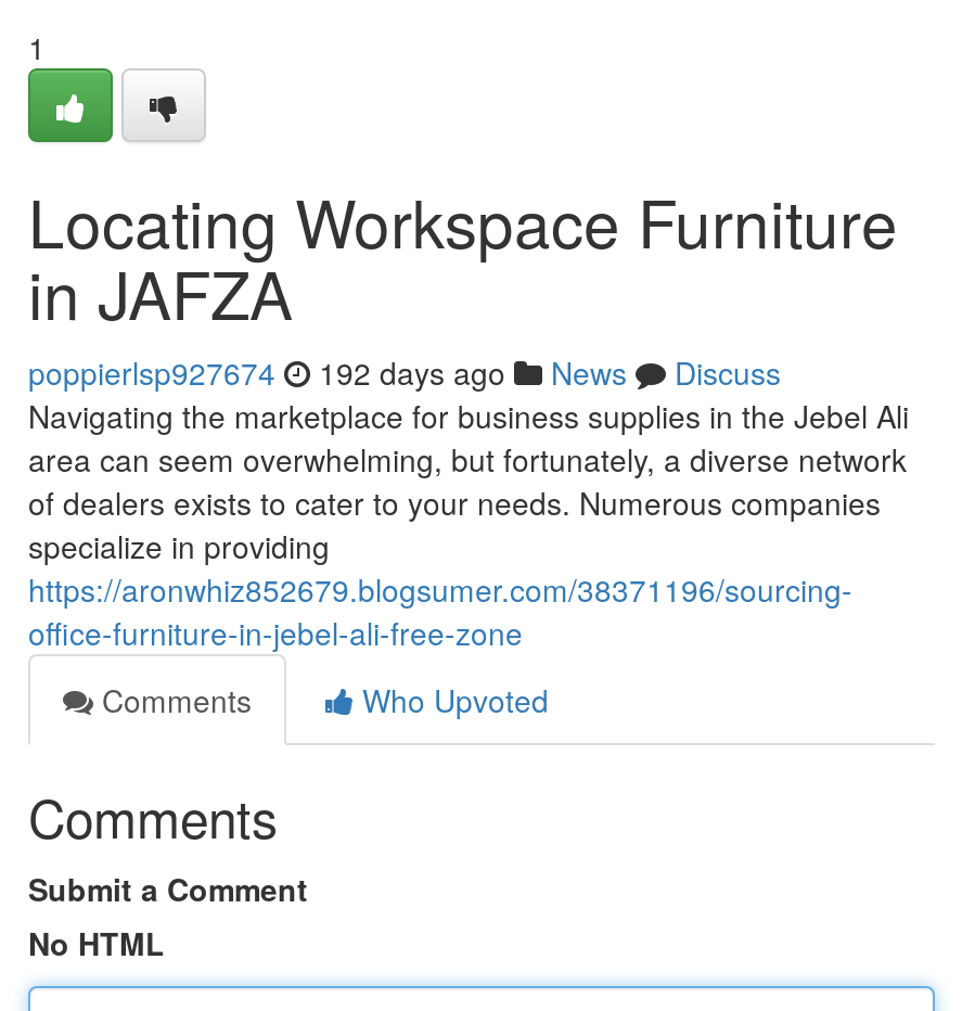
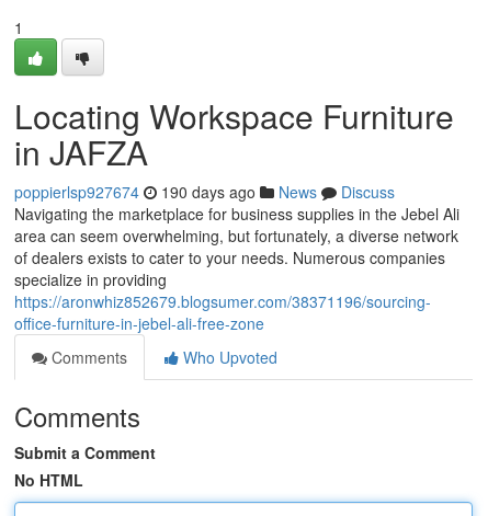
[28,350,781,394] poppierlsp927674 192 days ago News Discuss -> [14,181,395,203] poppierlsp927674 190 days ago News Discuss

